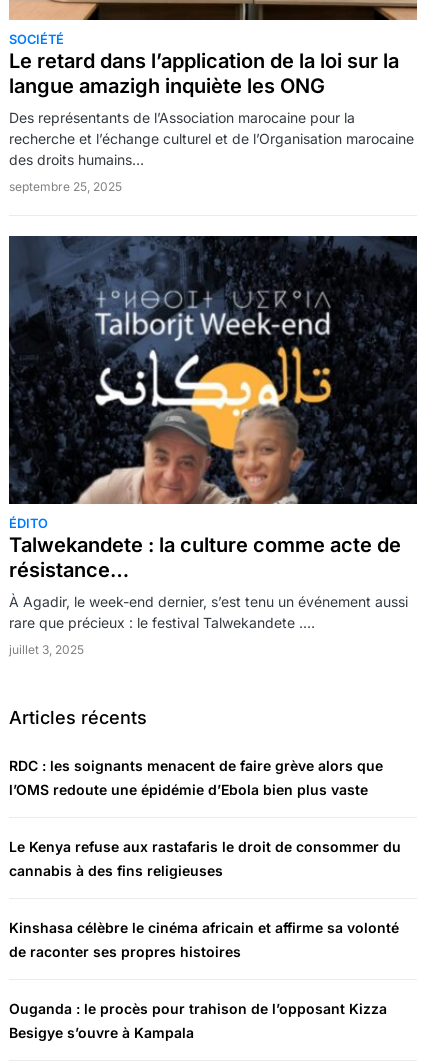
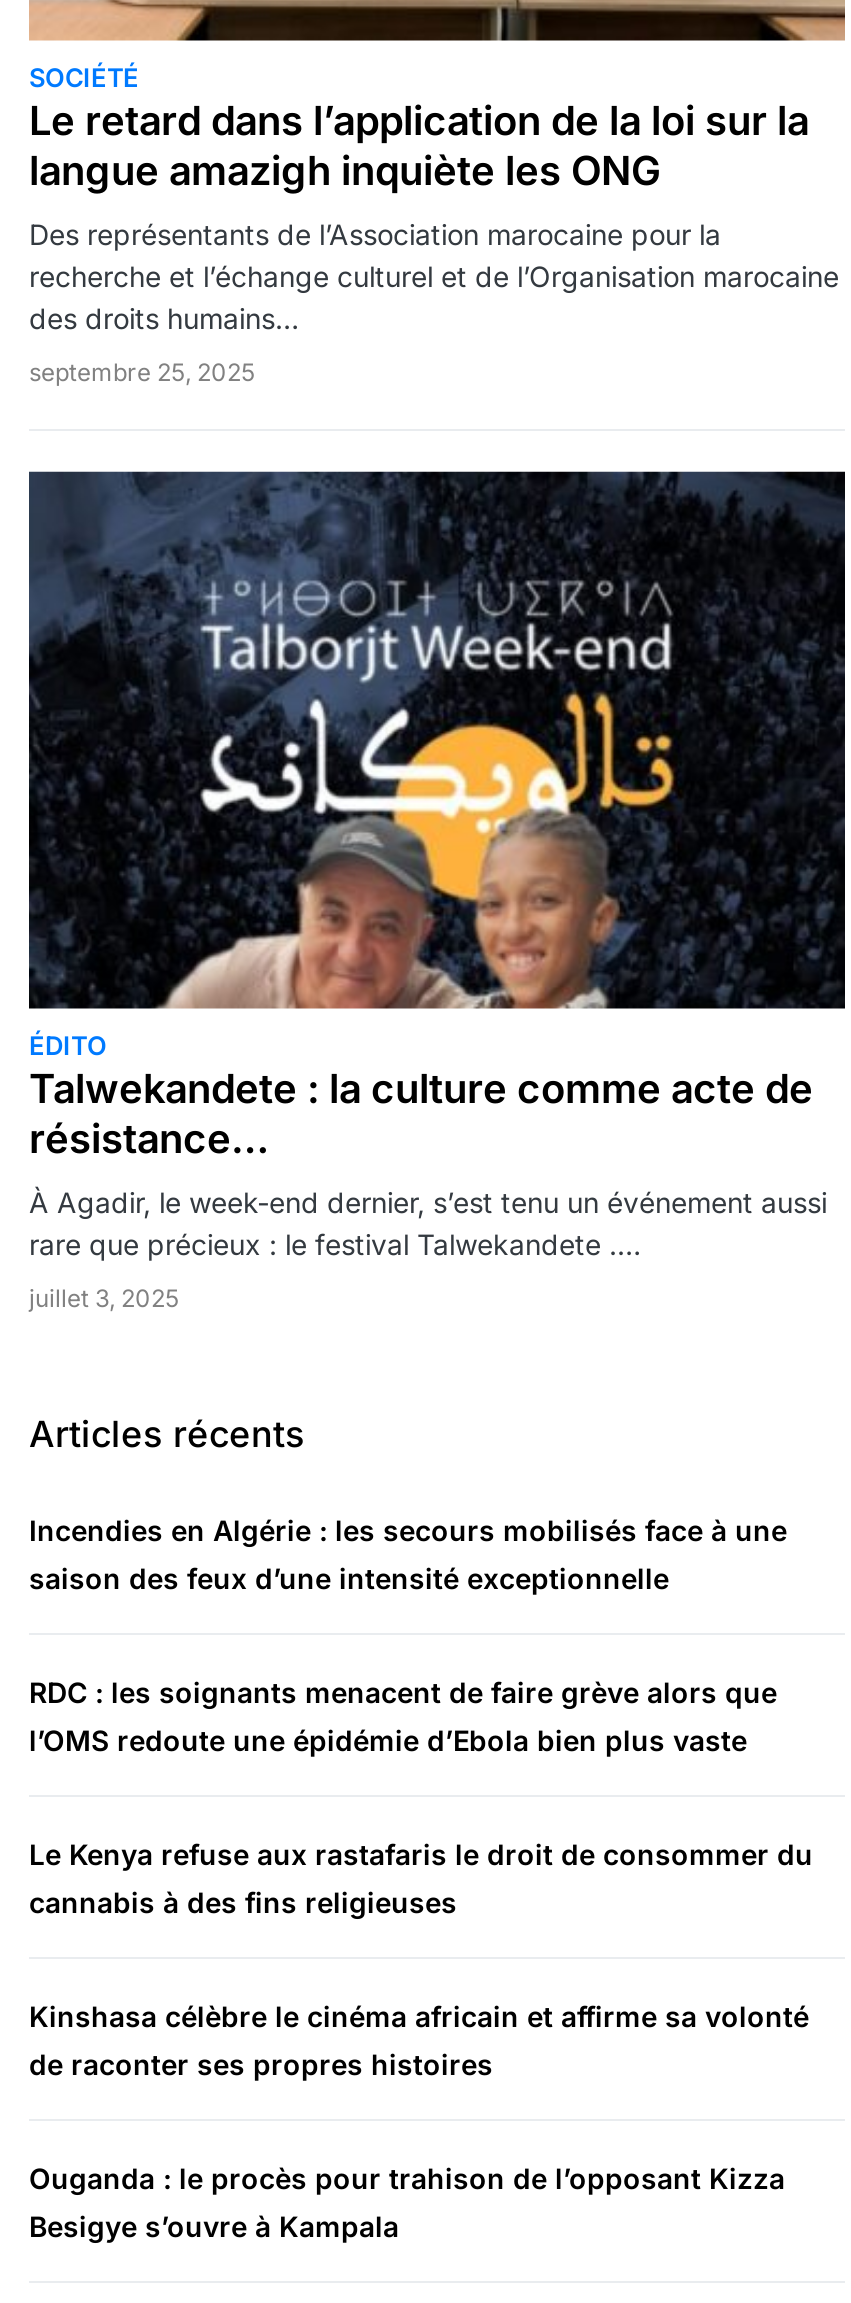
none -> [29,1514,787,1596] Incendies en Algérie : les secours mobilisés face à une | saison des feux d’une intensité exceptionnelle

